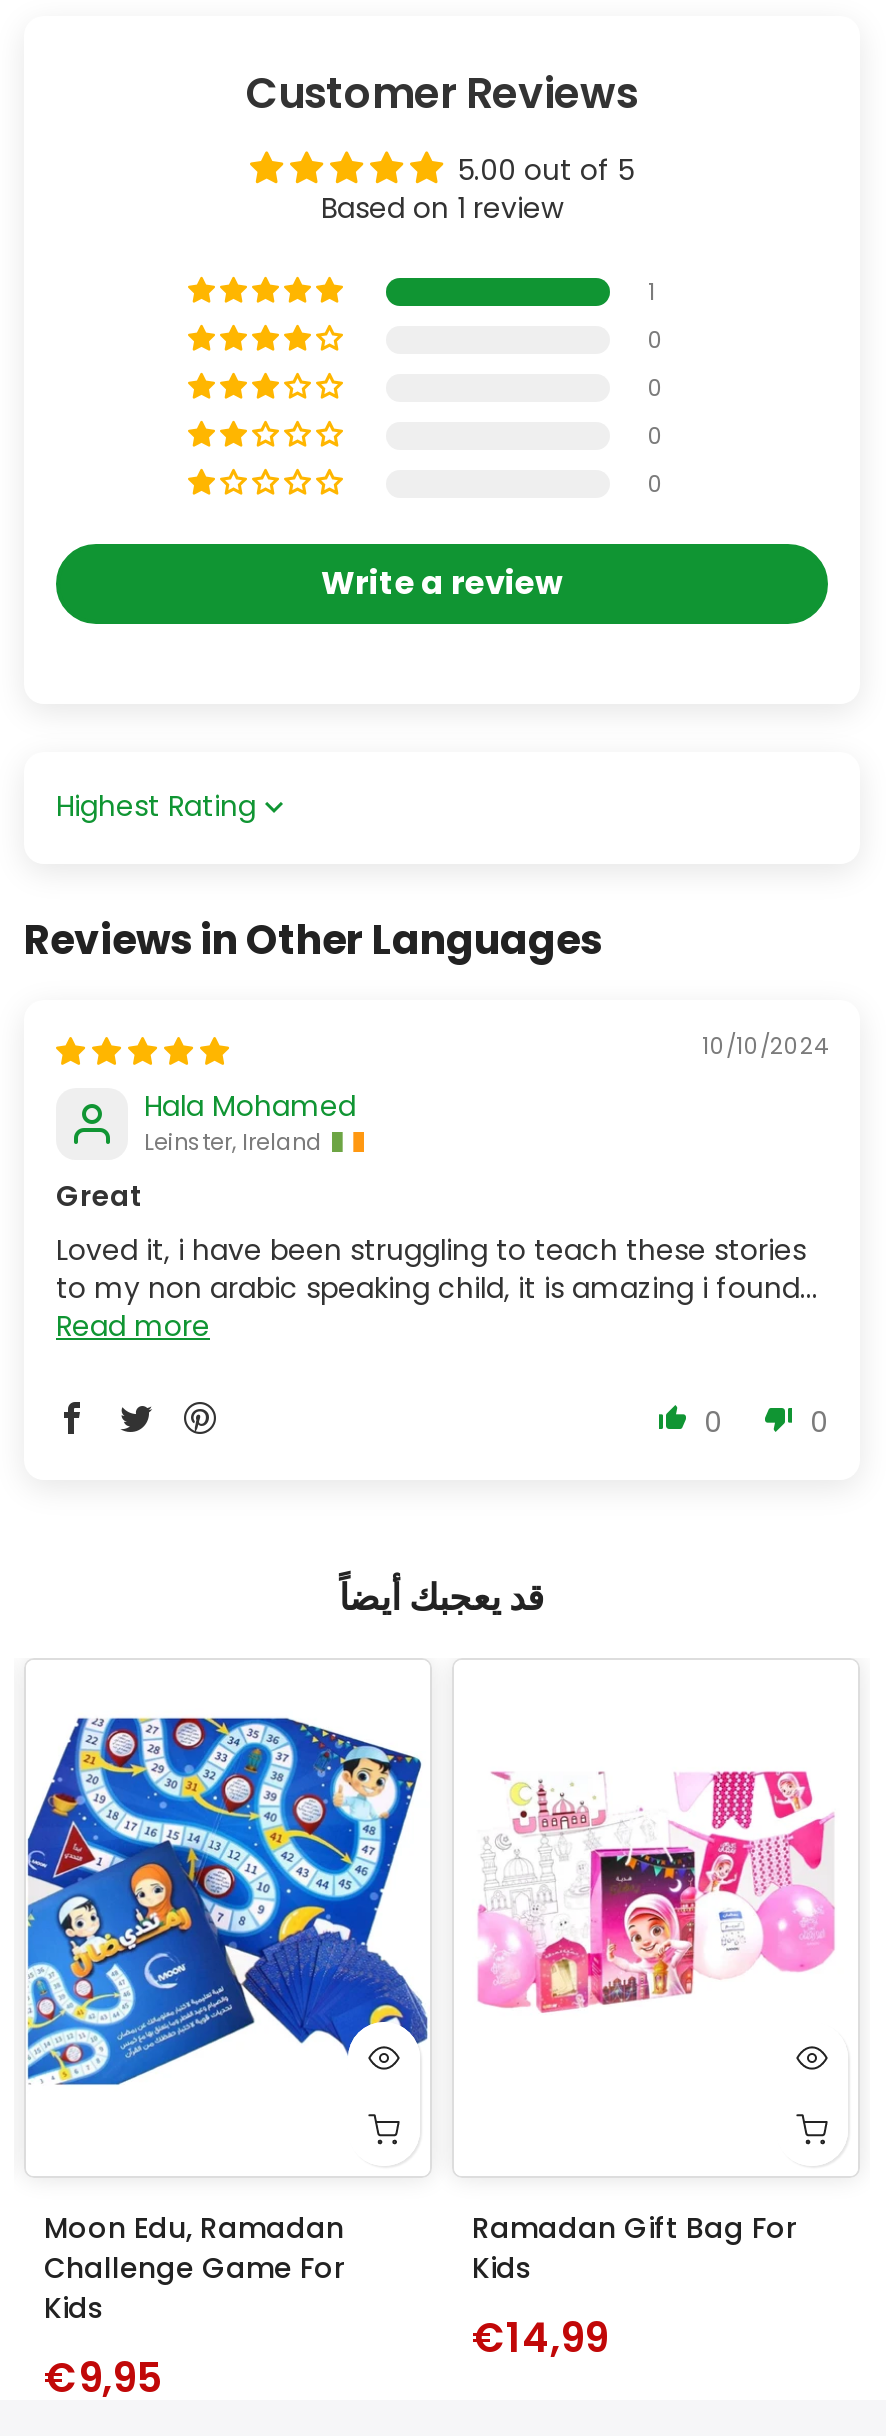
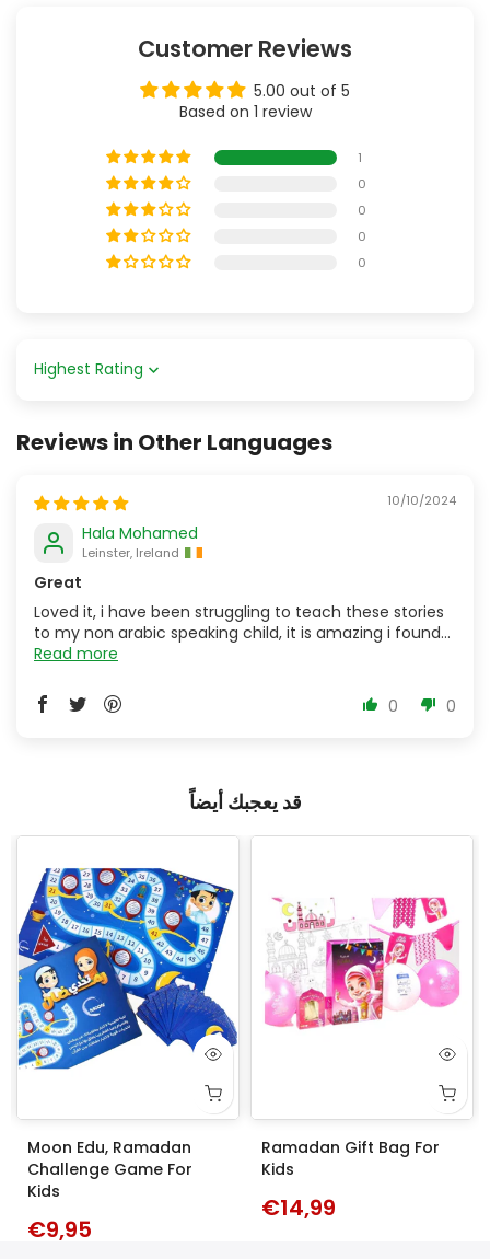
[321,560,563,606] Write a review -> none

